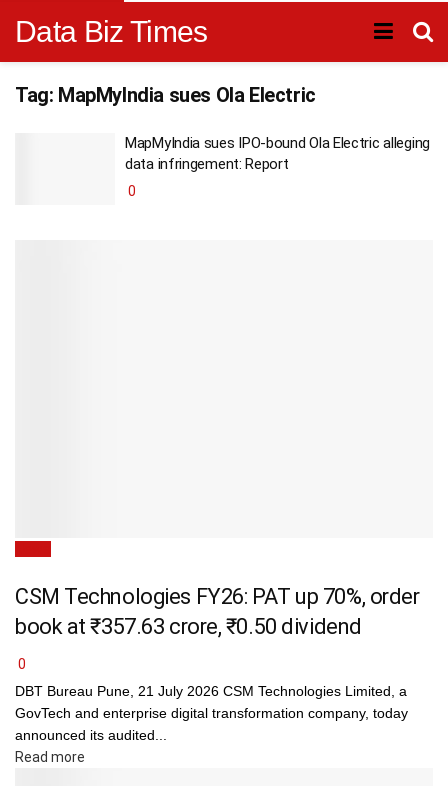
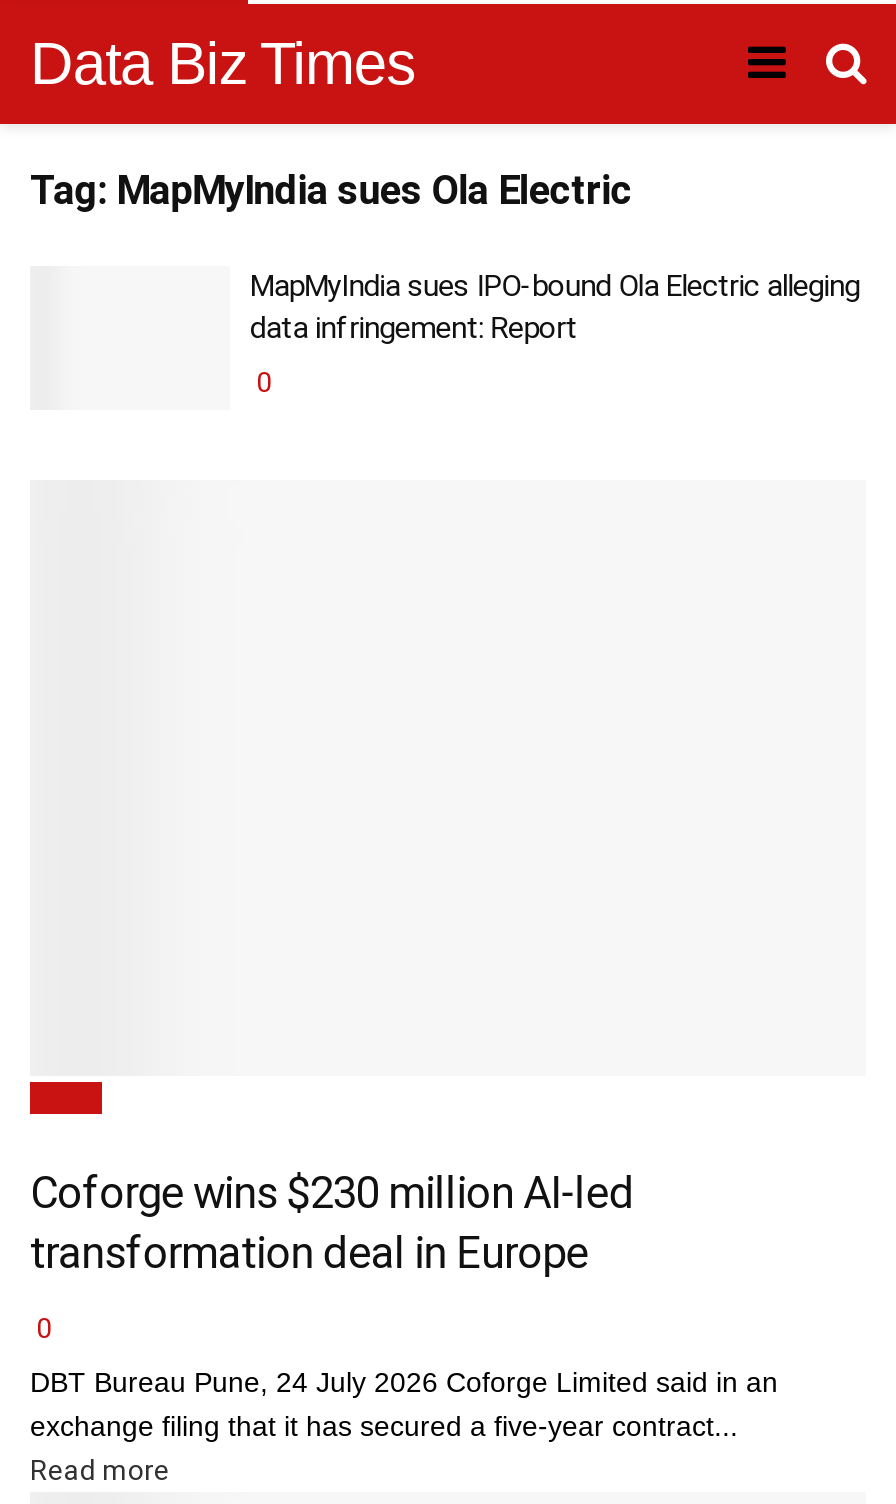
[15,584,419,639] CSM Technologies FY26: PAT up 70%, order | book at ₹357.63 crore, ₹0.50 dividend -> [30,1169,634,1279] Coforge wins $230 million AI-led | transformation deal in Europe
[15,683,408,743] DBT Bureau Pune, 21 July 2026 CSM Technologies Limited, a | GovTech and enterprise digital transformation company, today | announced its audited... -> [30,1367,778,1443] DBT Bureau Pune, 24 July 2026 Coforge Limited said in an | exchange filing that it has secured a five-year contract...

